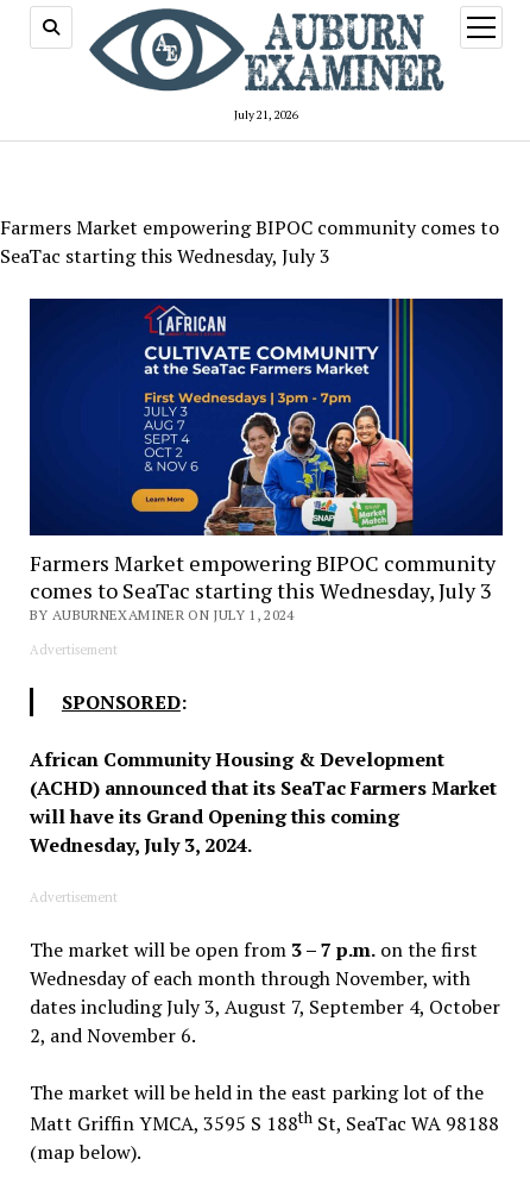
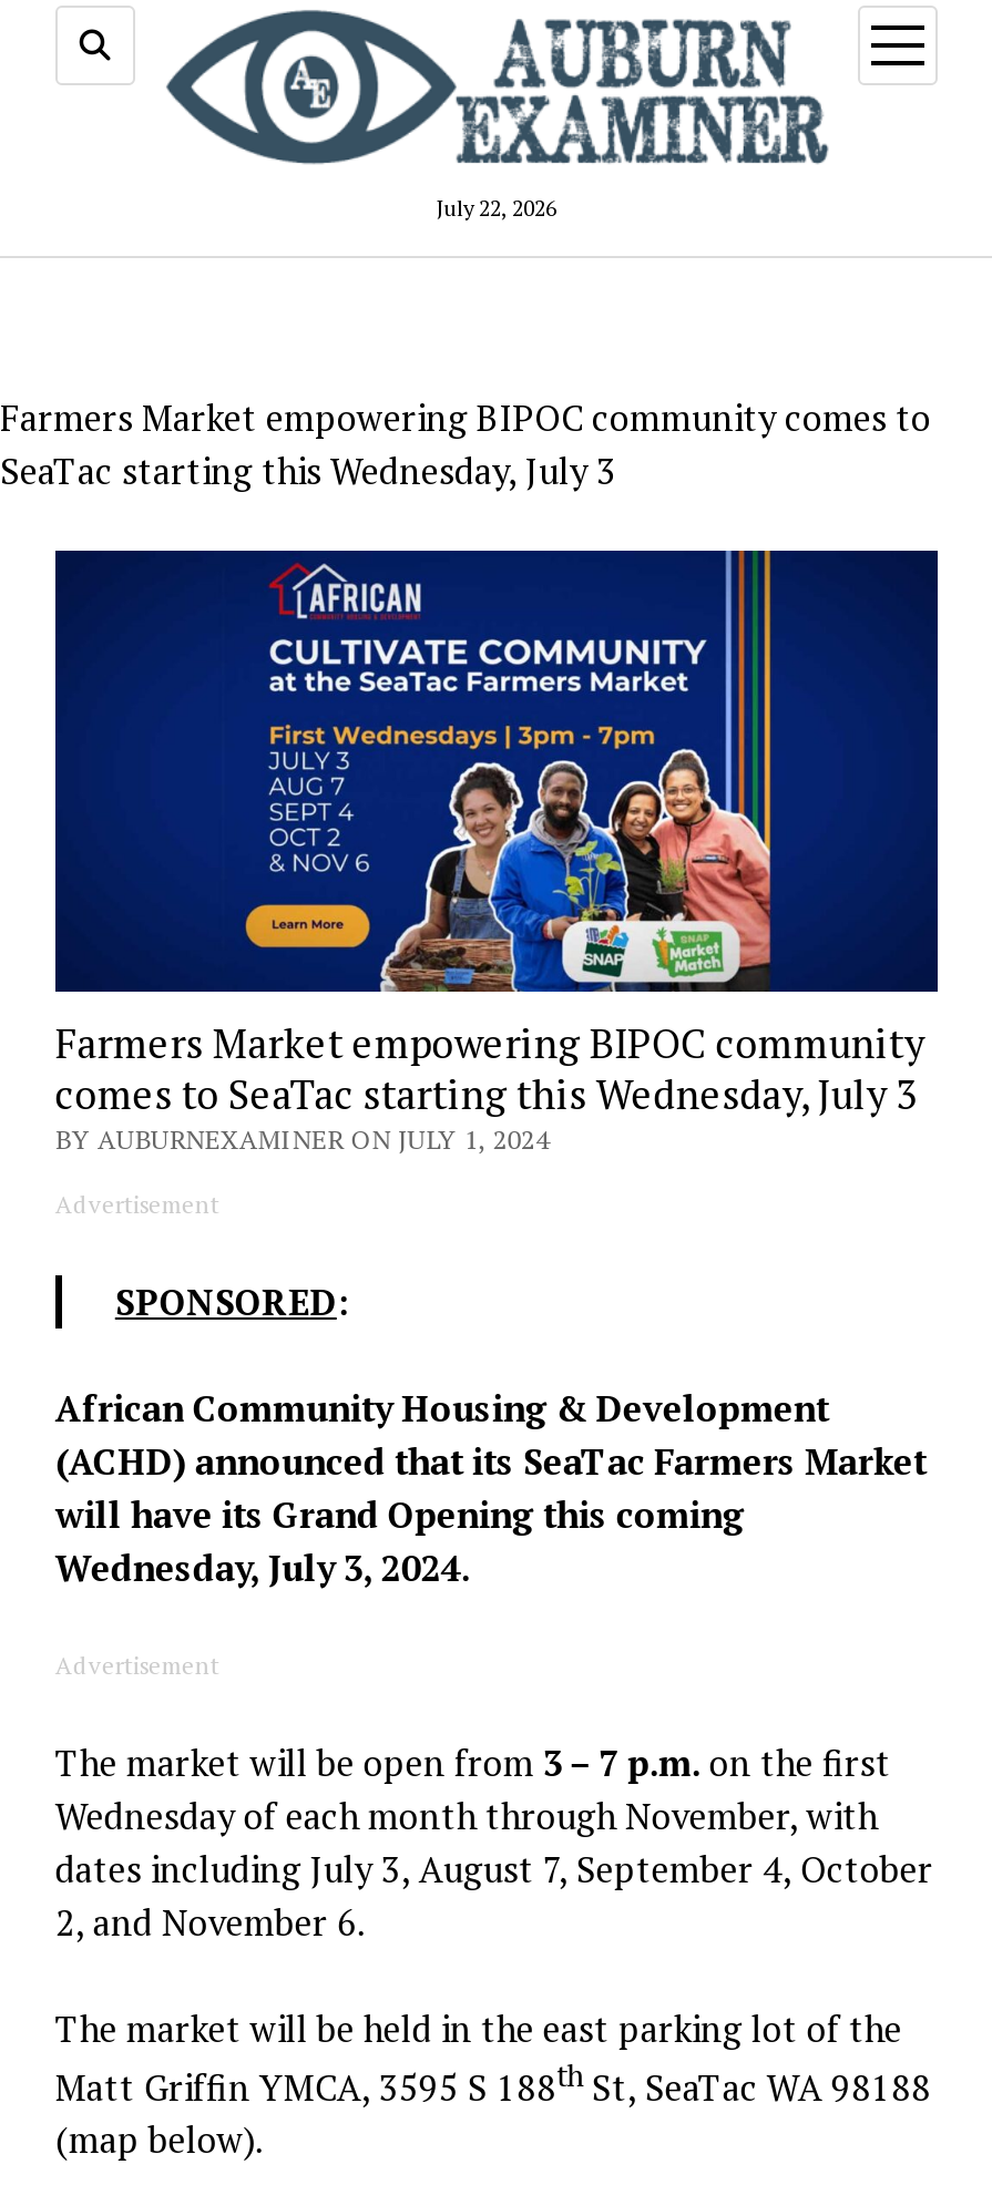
[234,106,298,122] July 21, 2026 -> [437,193,556,222] July 22, 2026

